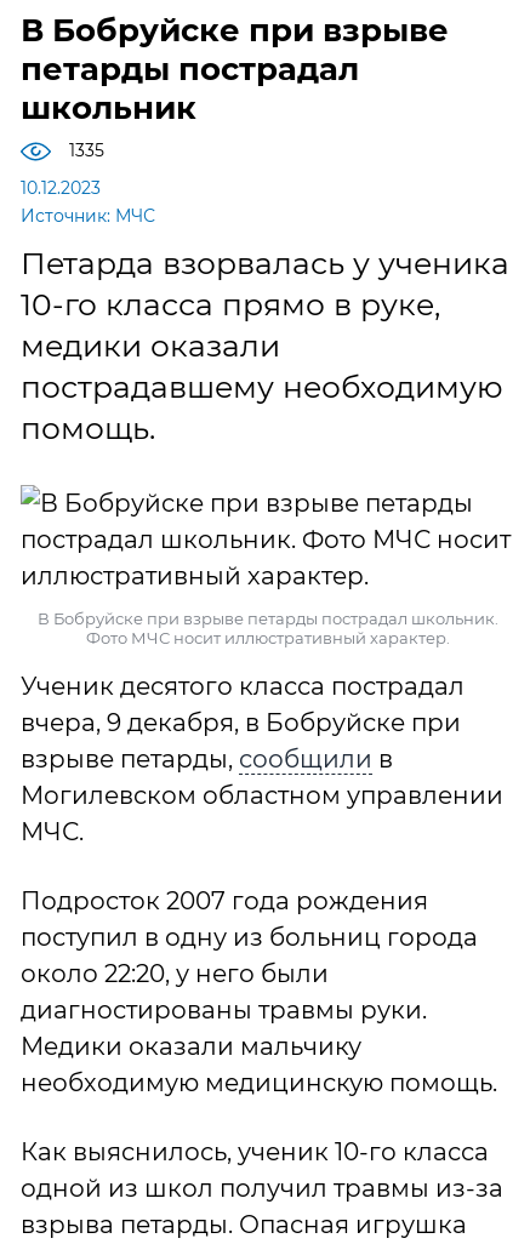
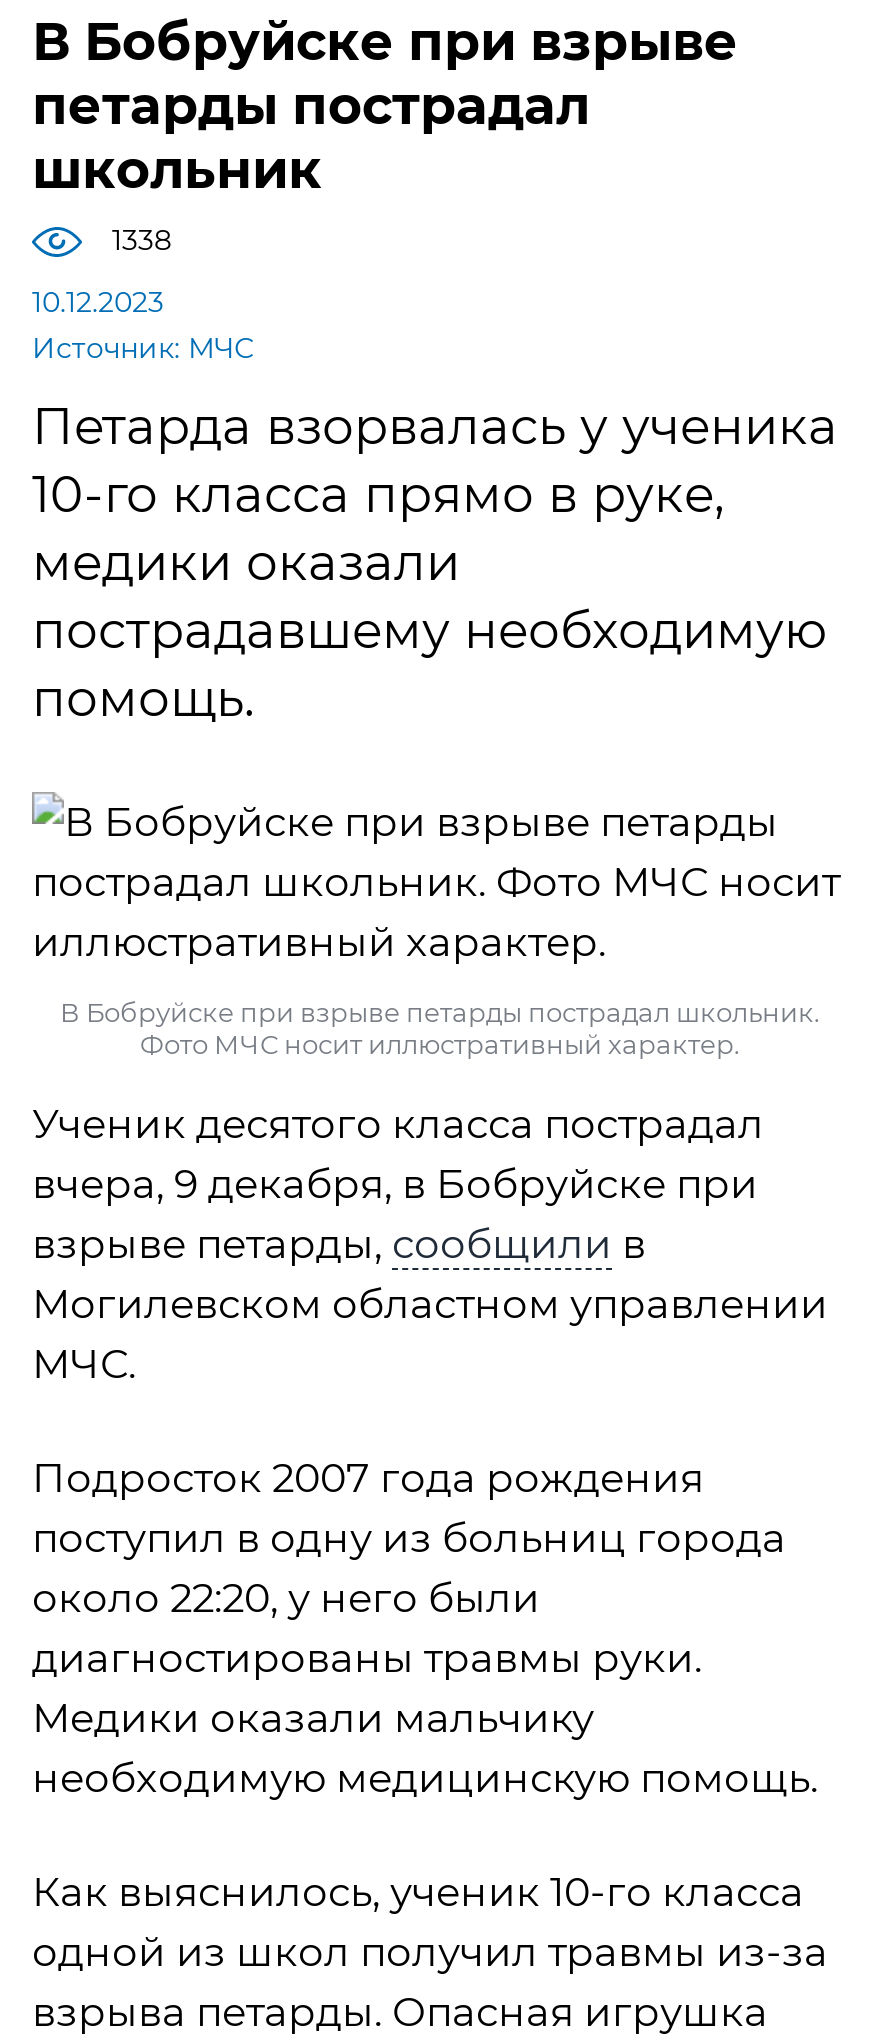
[69,139,104,161] 1335 -> [112,222,172,258] 1338

